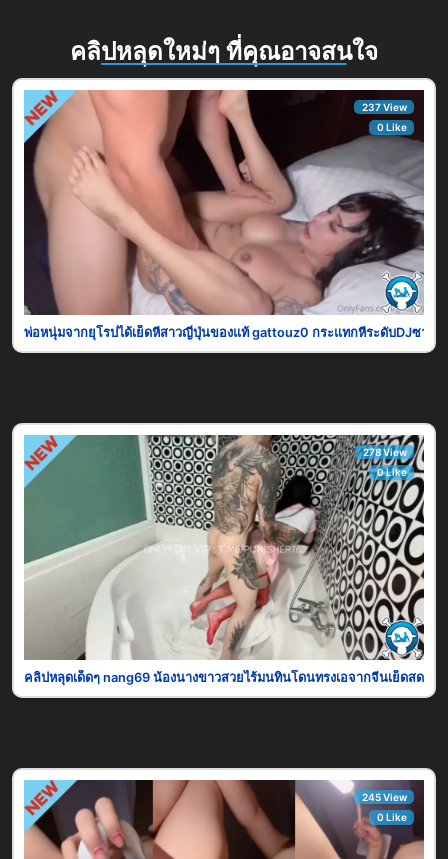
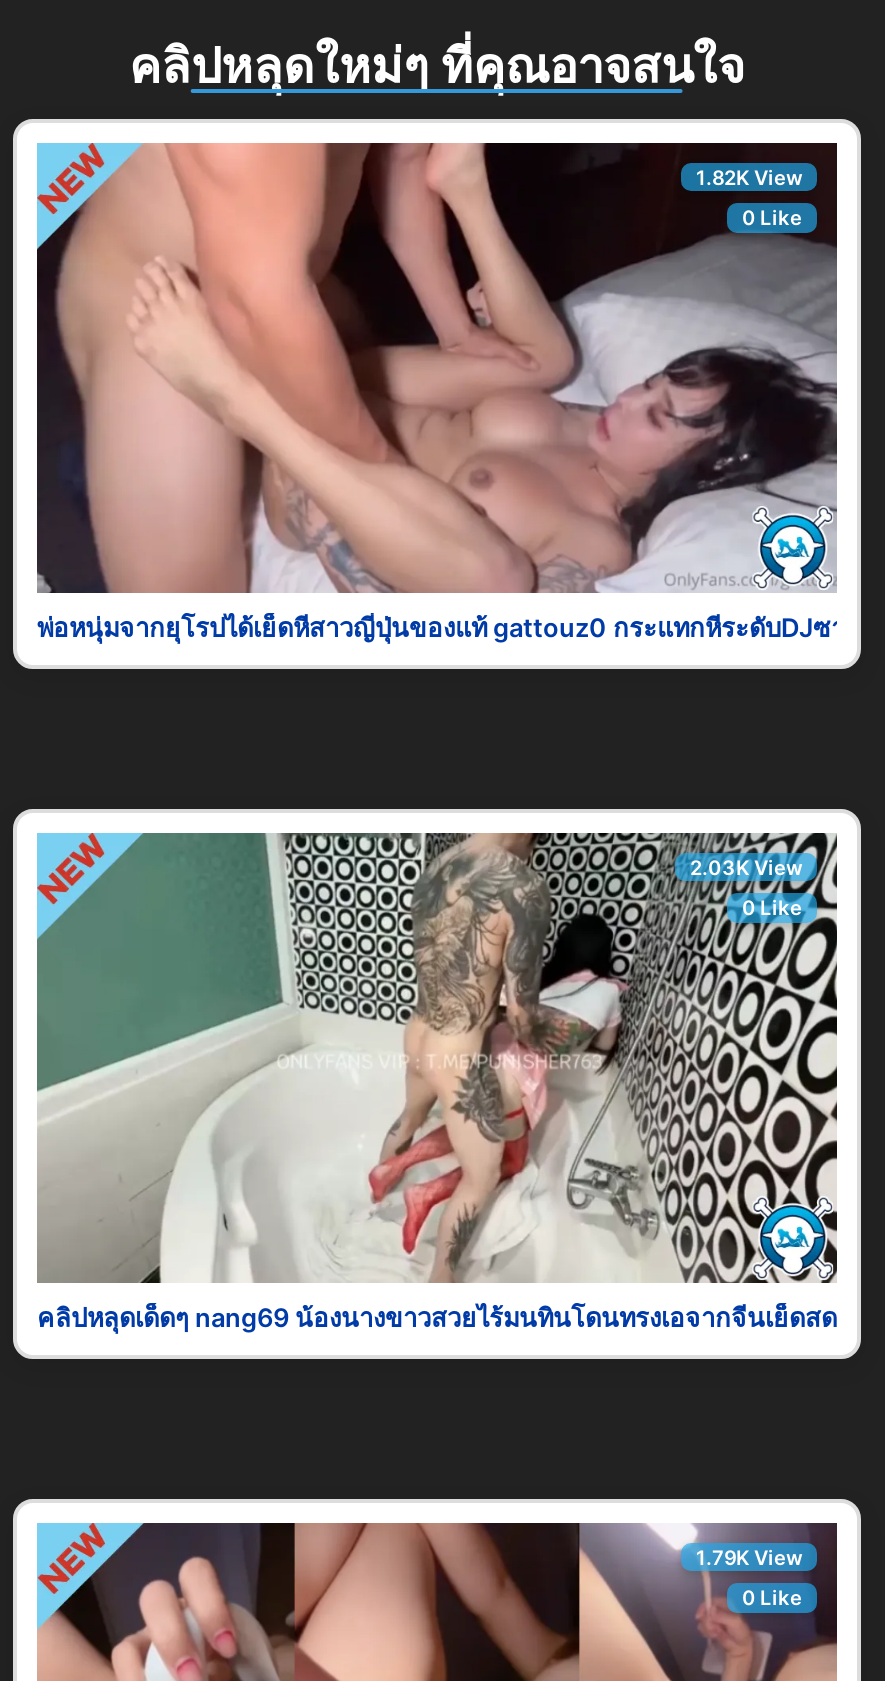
[361,101,406,113] 237 View -> [696,165,802,189] 1.82K View
[362,446,406,458] 278 View -> [690,855,802,879] 2.03K View
[361,791,406,803] 245 View -> [696,1545,802,1569] 1.79K View

